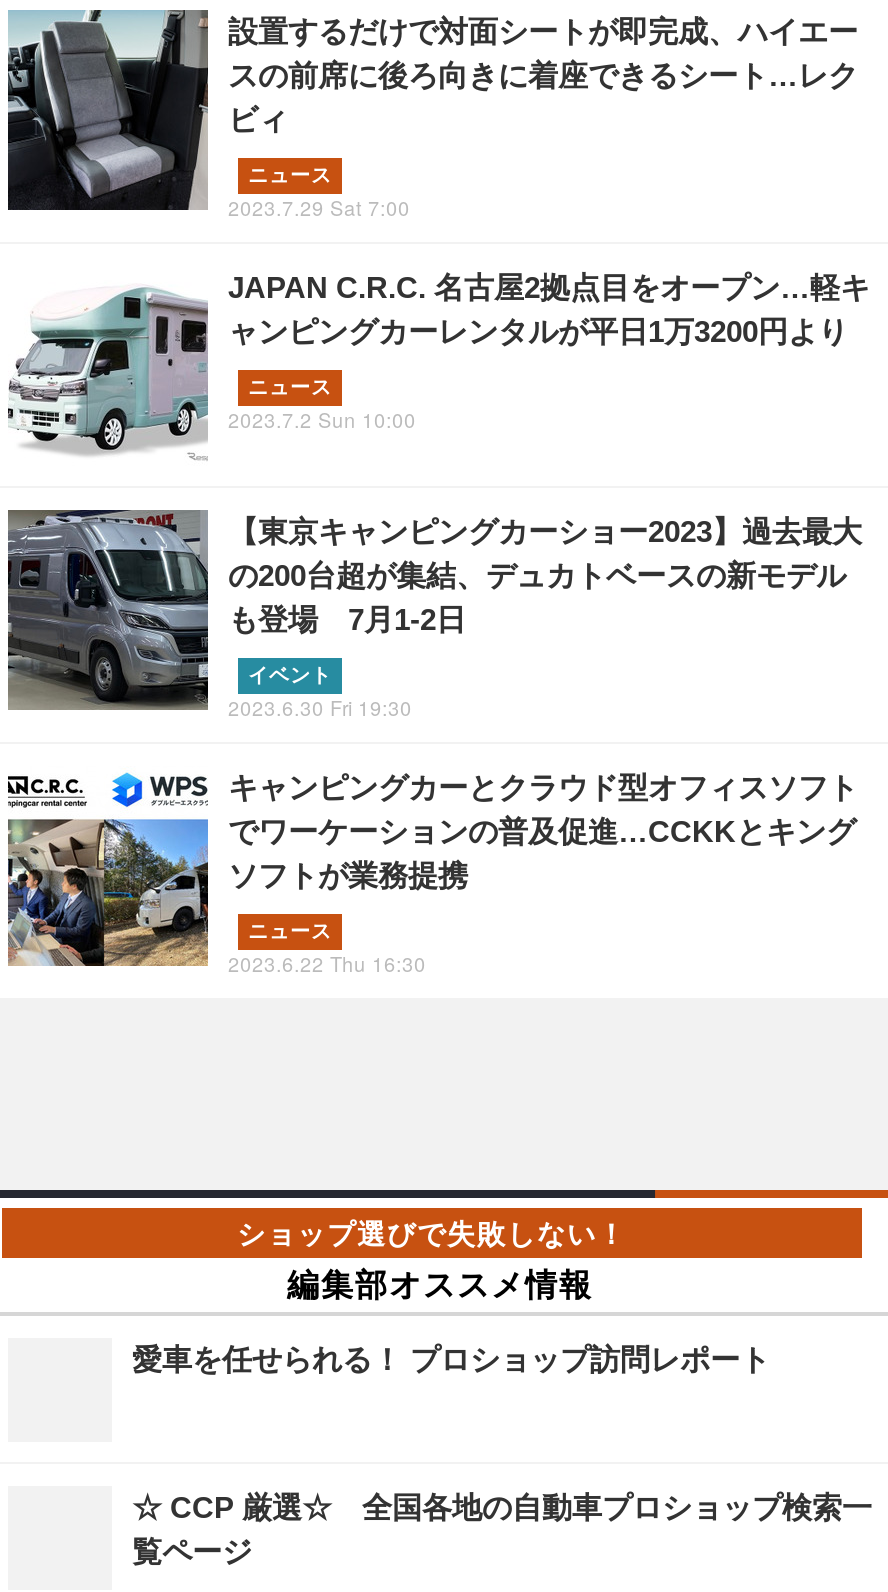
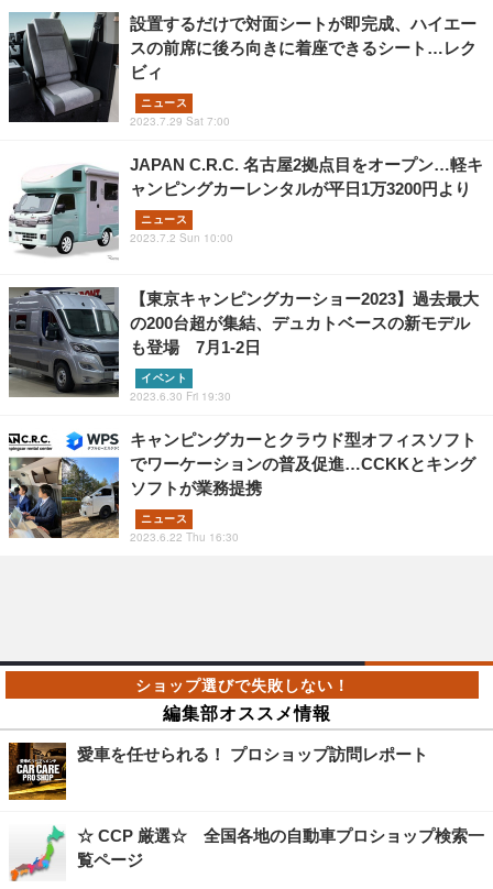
none -> [8,742,67,801] [image]
none -> [10,825,65,882] [image]

